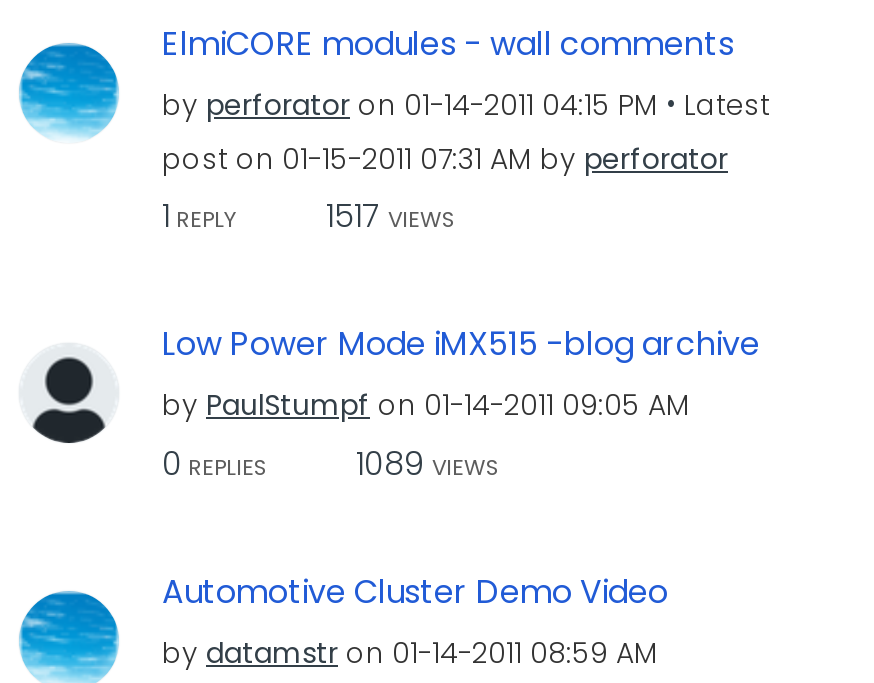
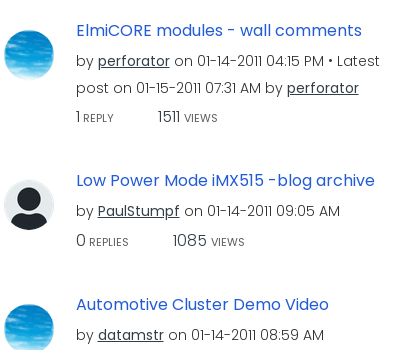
[162,193,456,239] 1 REPLY 1517 VIEWS -> [75,105,217,128] 1 REPLY 1511 VIEWS
[356,440,500,486] 1089 VIEWS -> [172,228,244,251] 1085 VIEWS

